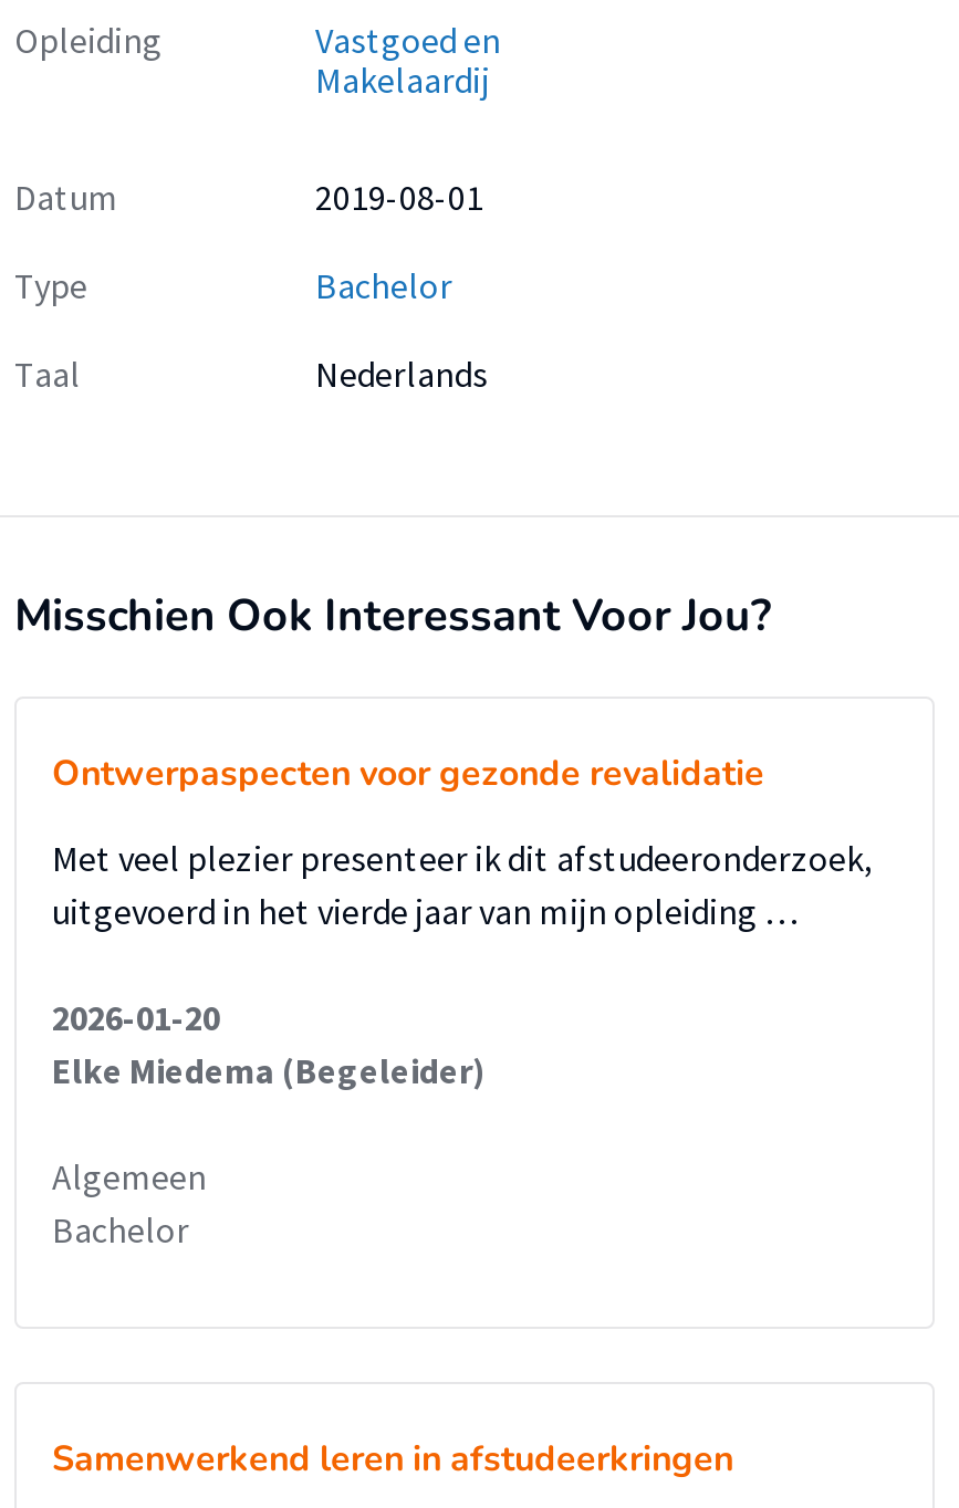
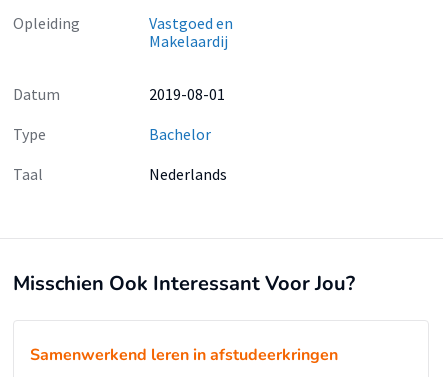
[52,750,873,1252] Ontwerpaspecten voor gezonde revalidatie | Met veel plezier presenteer ik dit afstudeeronderzoek, | uitgevoerd in het vierde jaar van mijn opleiding … | 2026-01-20 | Elke Miedema (Begeleider) | Algemeen | Bachelor -> none

